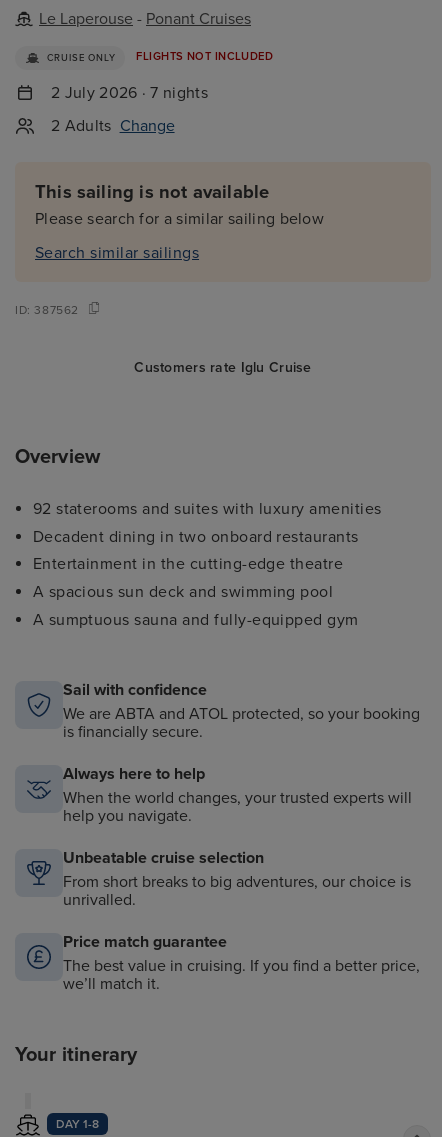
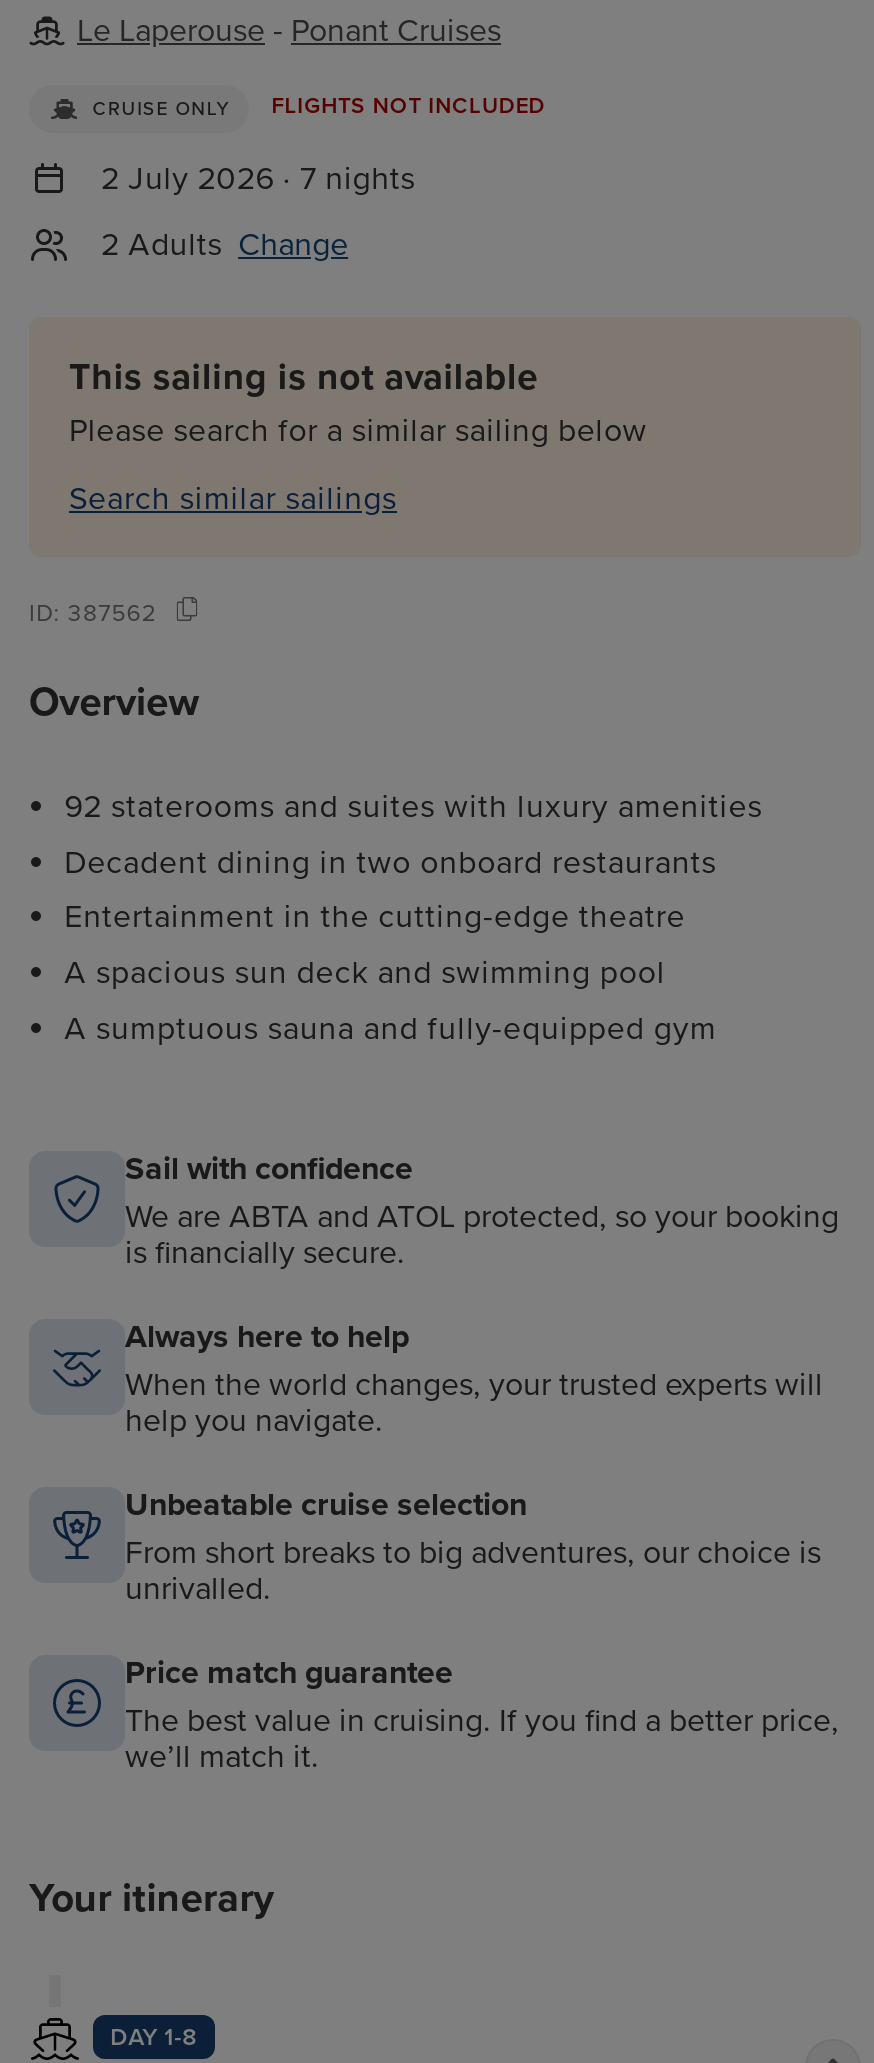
[134,359,312,376] Customers rate Iglu Cruise -> none

